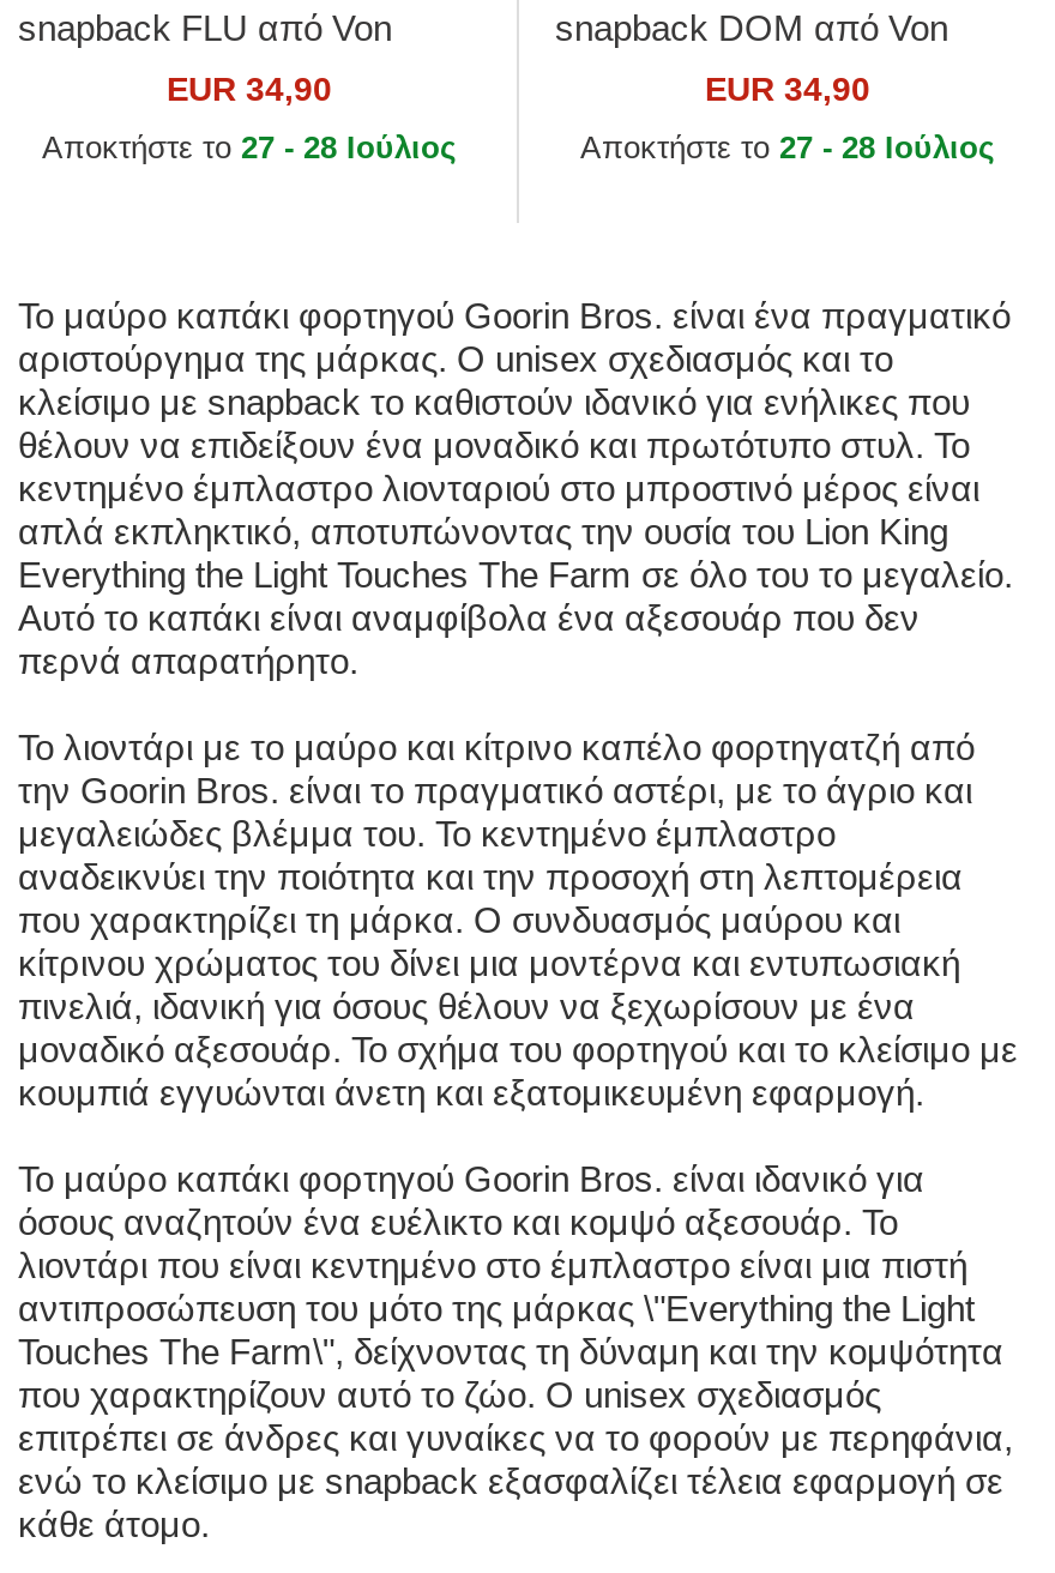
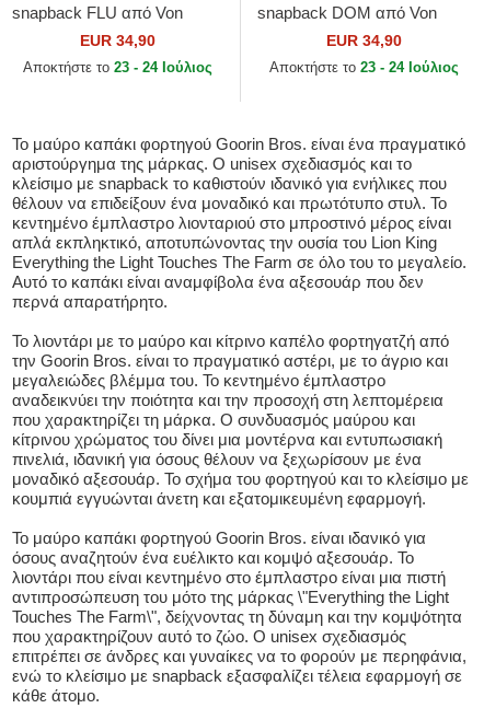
[42,130,457,166] Αποκτήστε το 27 - 28 Ιούλιος -> [23,59,212,76] Αποκτήστε το 23 - 24 Ιούλιος
[580,130,995,166] Αποκτήστε το 27 - 28 Ιούλιος -> [269,59,458,76] Αποκτήστε το 23 - 24 Ιούλιος

